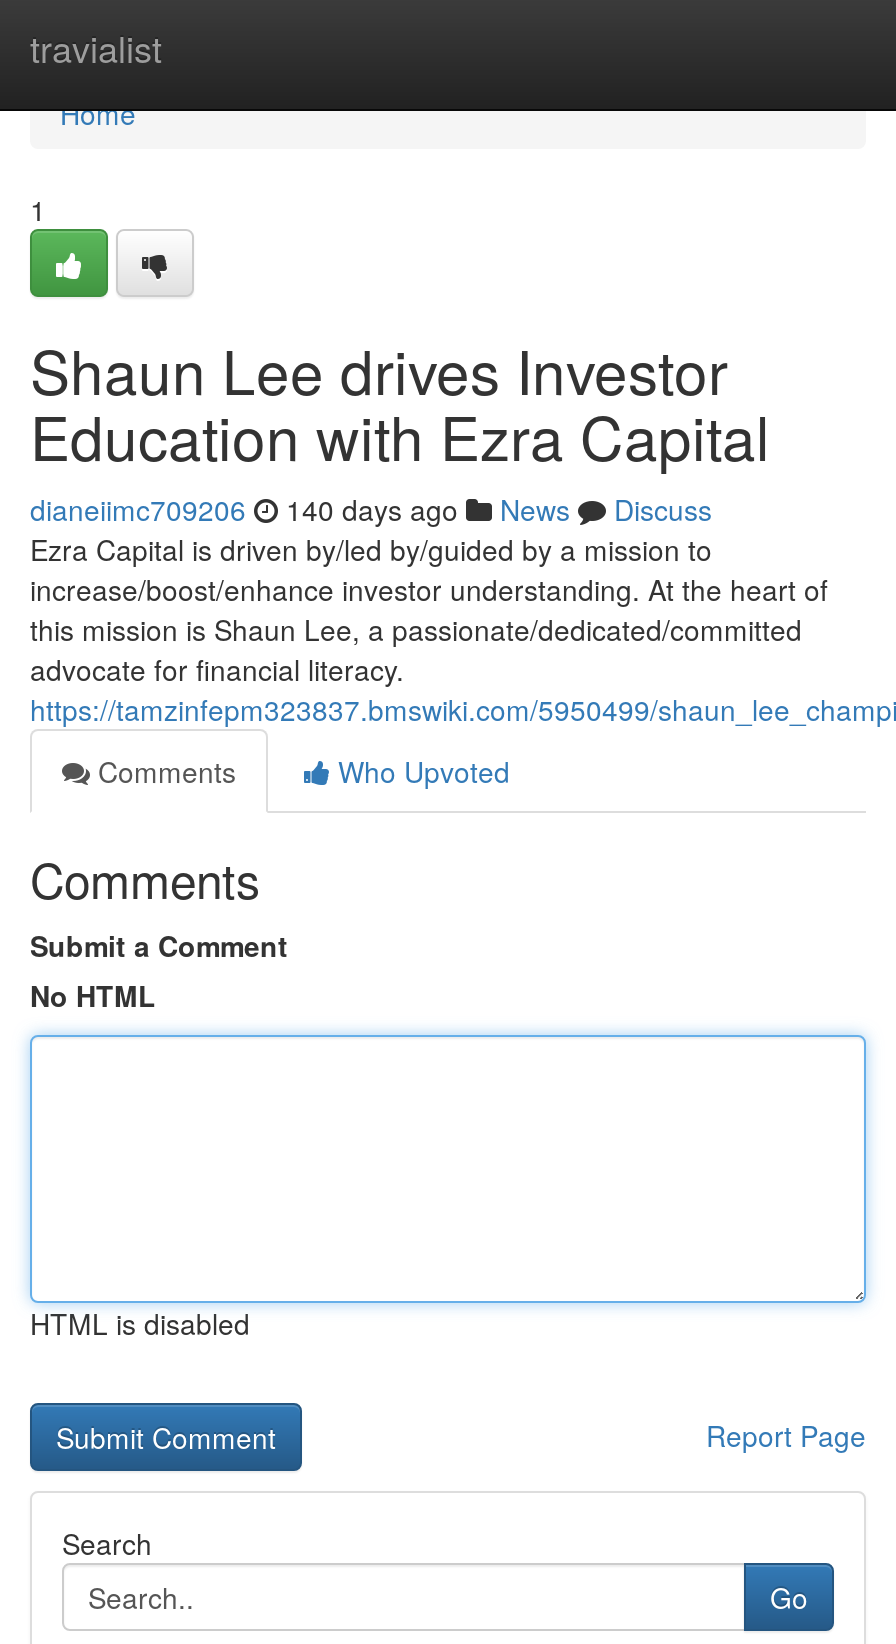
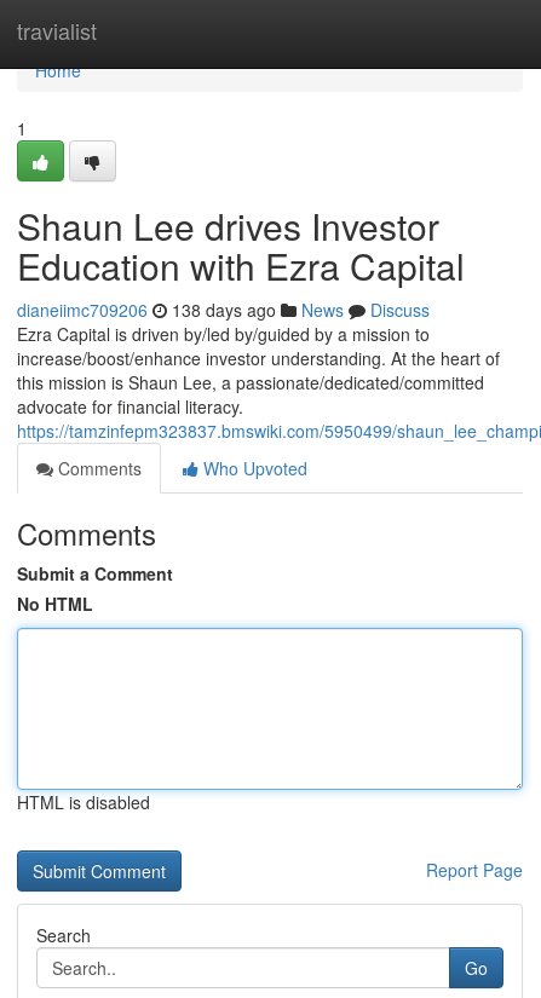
[30,489,712,529] dianeiimc709206 140 days ago News Discuss -> [17,298,430,322] dianeiimc709206 138 days ago News Discuss

